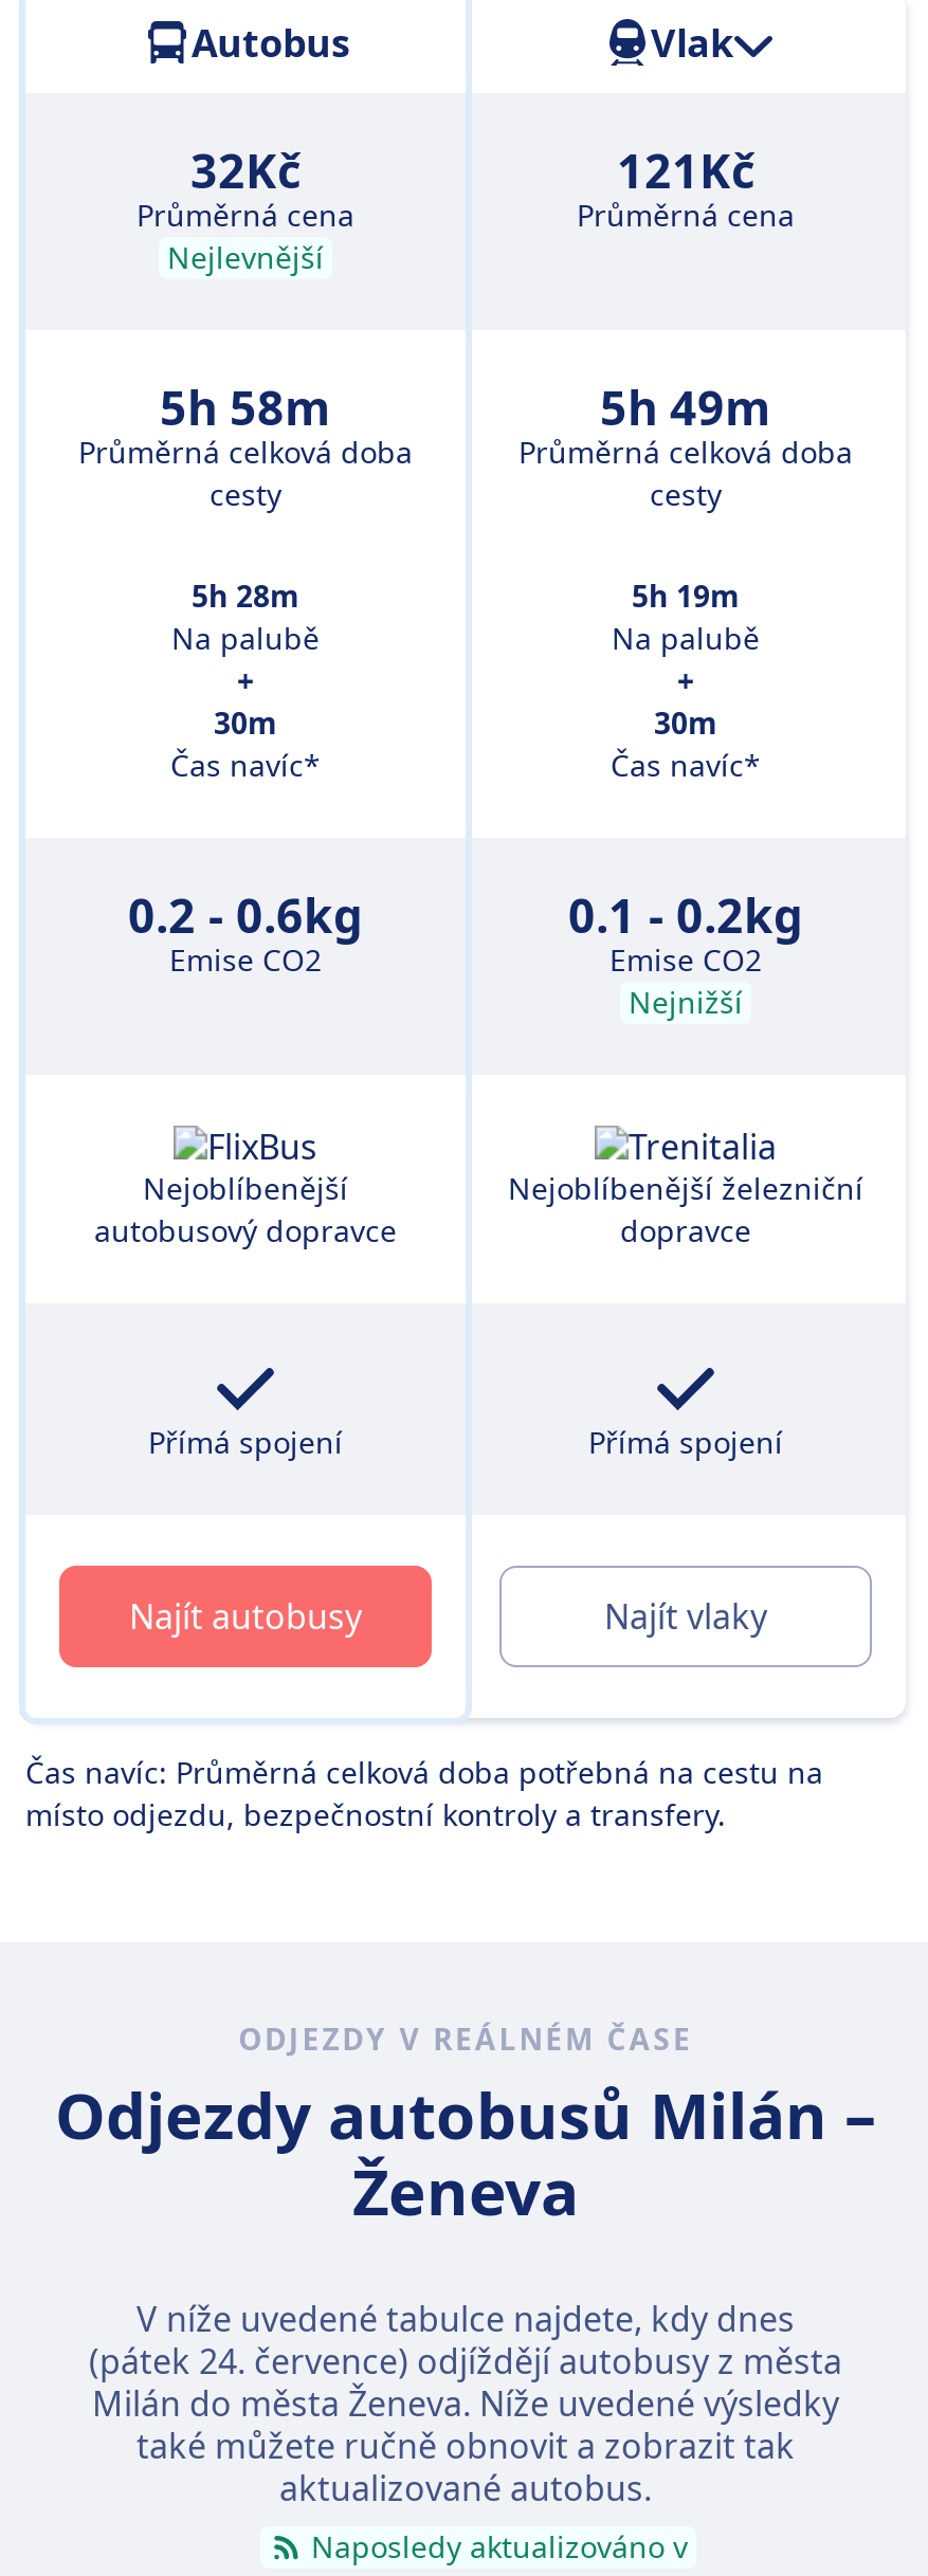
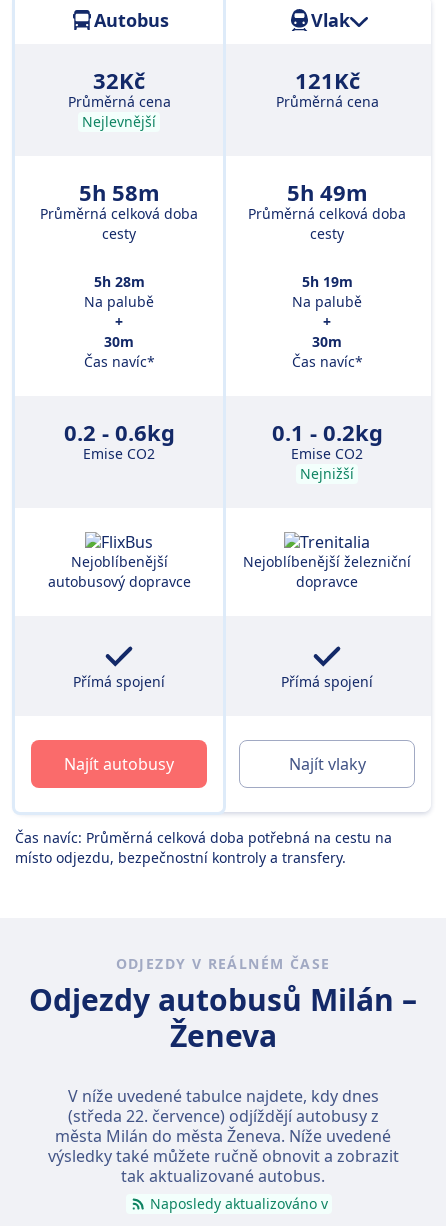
[89,2338,842,2511] (pátek 24. července) odjíždějí autobusy z města | Milán do města Ženeva. Níže uvedené výsledky | také můžete ručně obnovit a zobrazit tak | aktualizované autobus. -> [47,1105,398,1187] (středa 22. července) odjíždějí autobusy z | města Milán do města Ženeva. Níže uvedené | výsledky také můžete ručně obnovit a zobrazit | tak aktualizované autobus.

